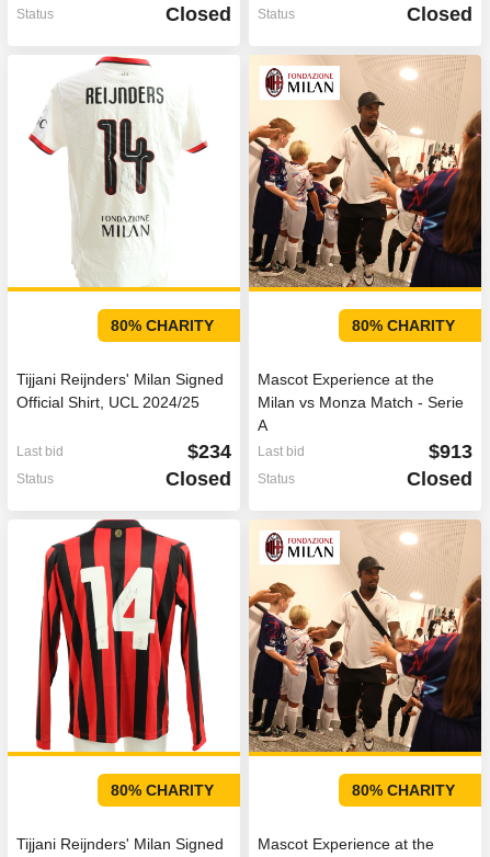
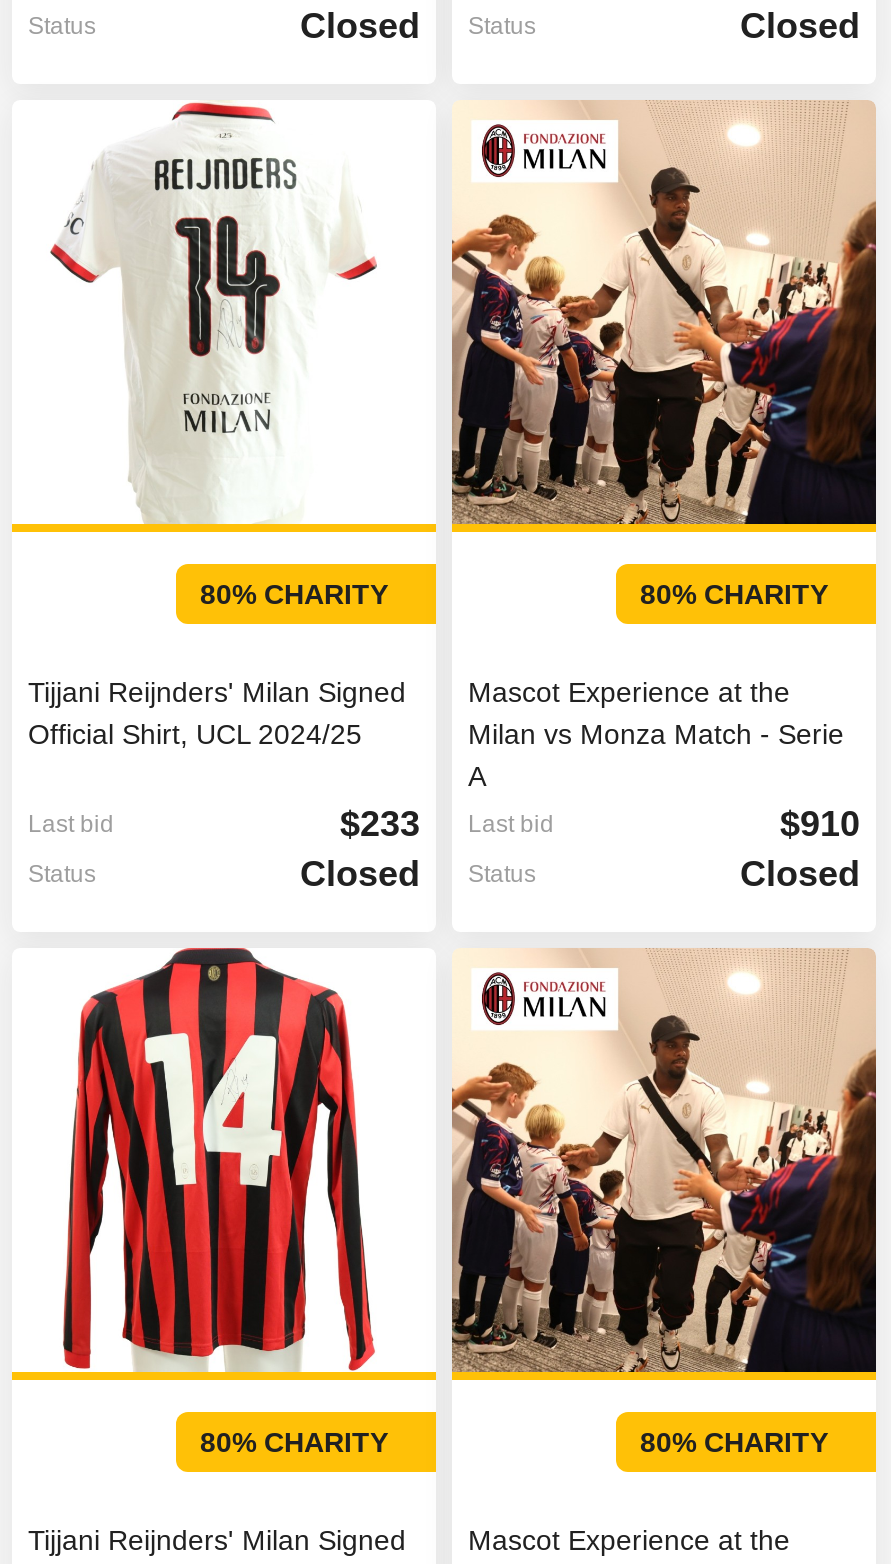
[187,441,305,463] $234 Last bid -> [340,804,554,844] $233 Last bid
[429,441,472,463] $913 -> [780,804,860,844] $910

